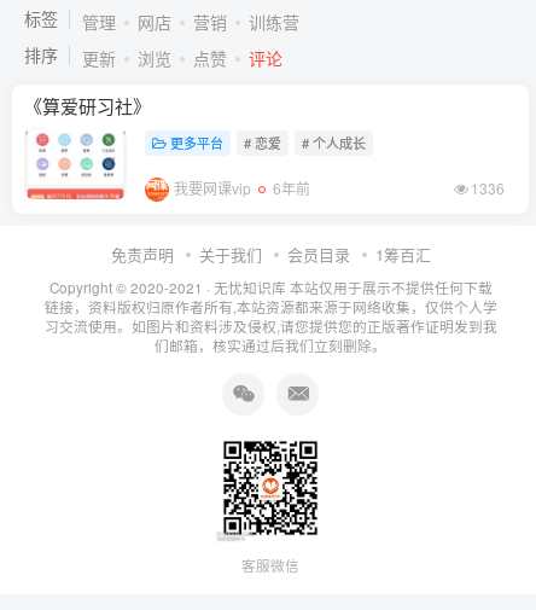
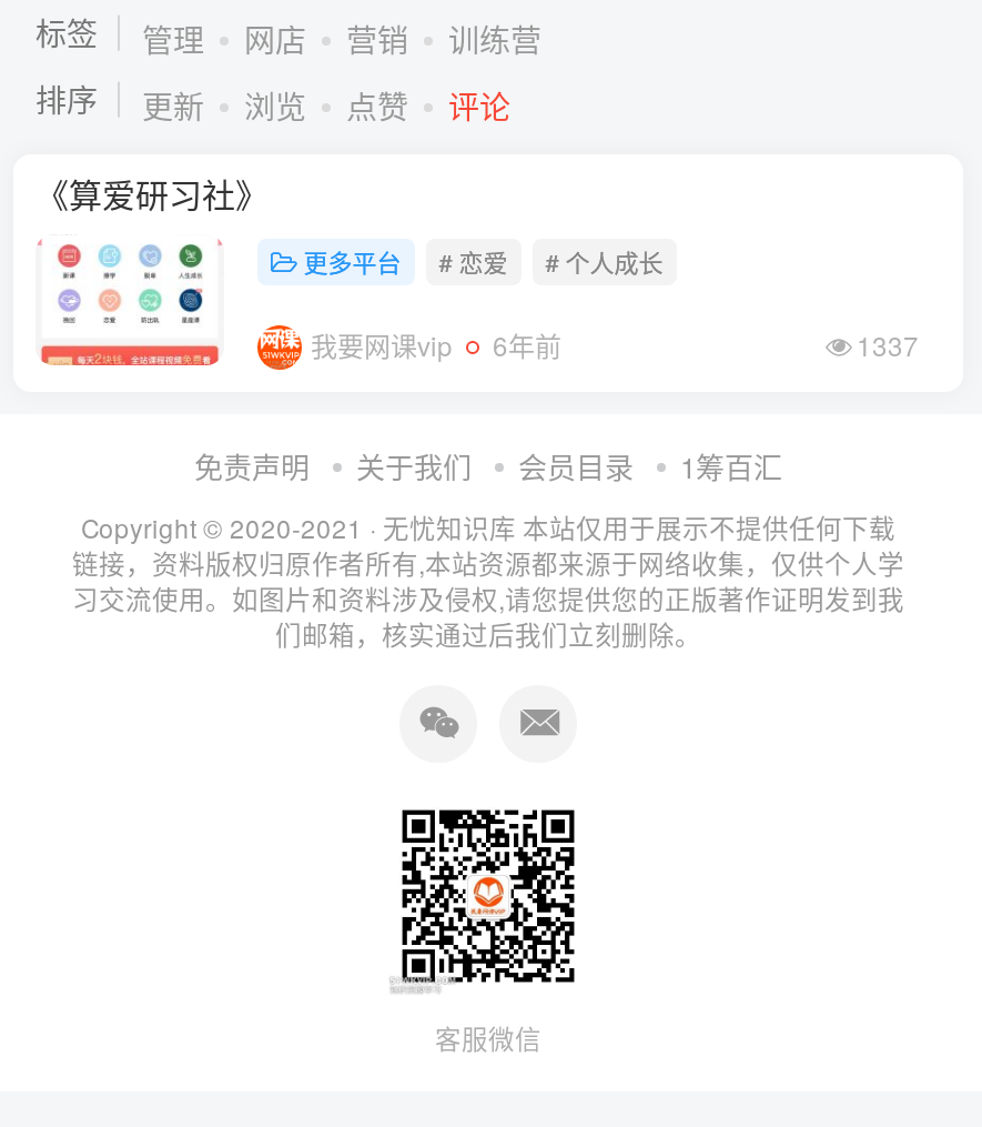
[471,178,505,199] 1336 -> [857,326,919,364] 1337

